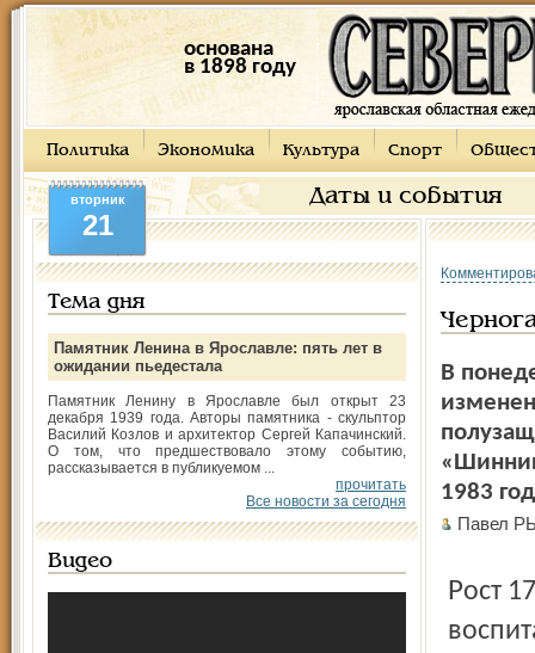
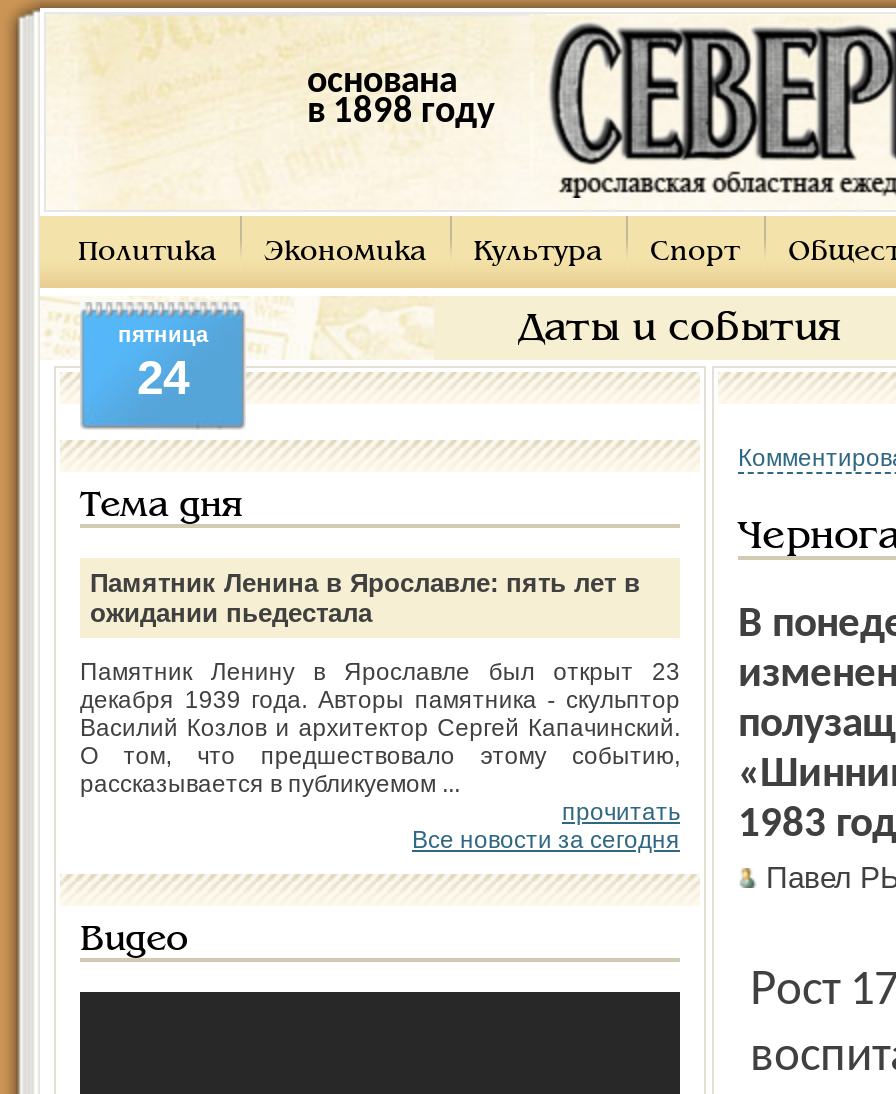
[70,192,125,241] вторник | 21 -> [118,322,208,404] пятница | 24

